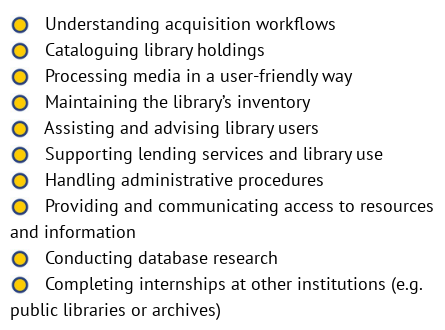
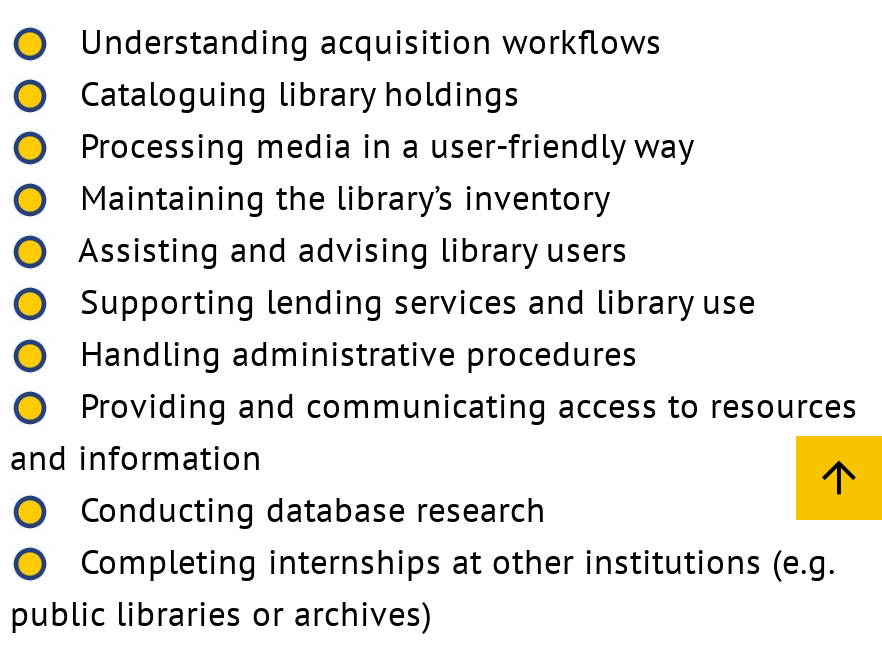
none -> [794,434,876,522] [image]

